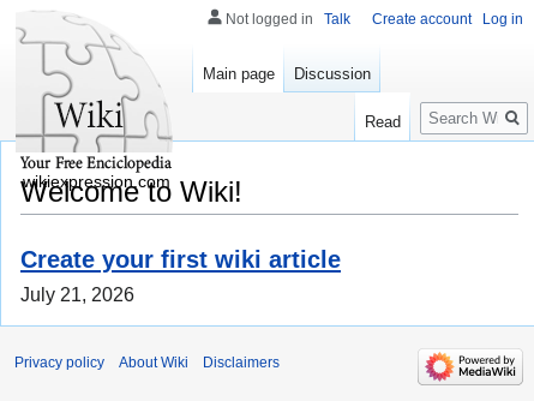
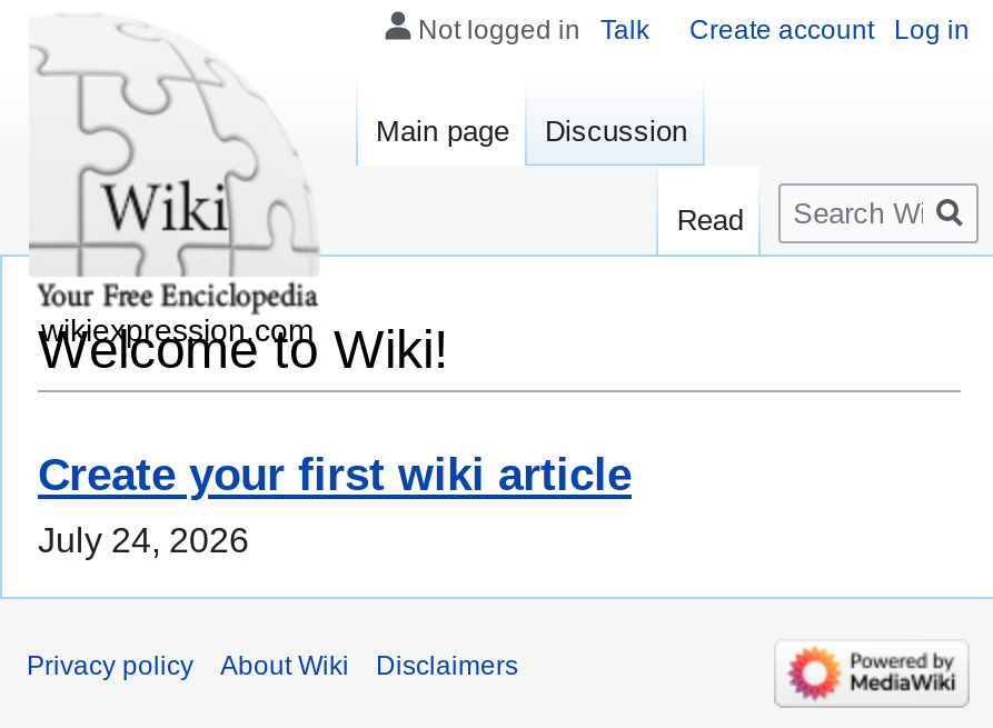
[20,285,134,305] July 21, 2026 -> [38,522,249,560] July 24, 2026

